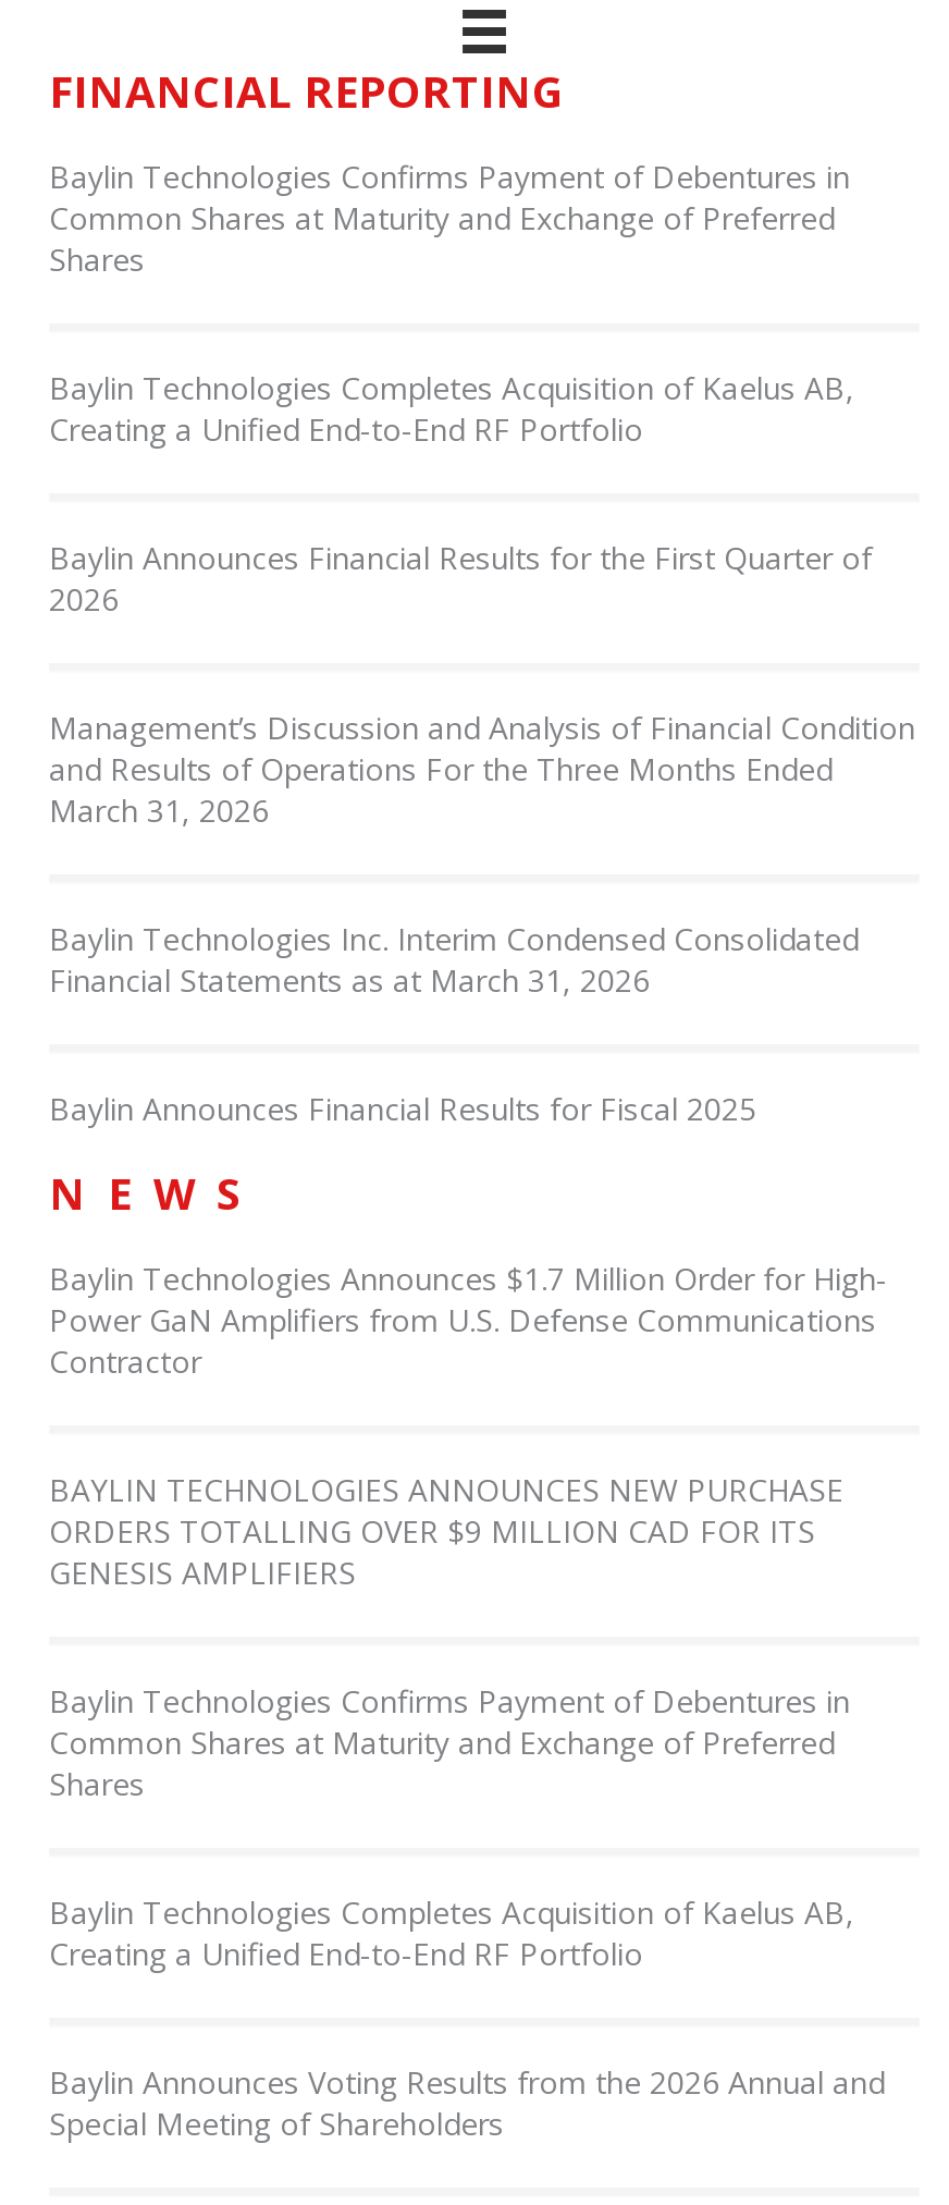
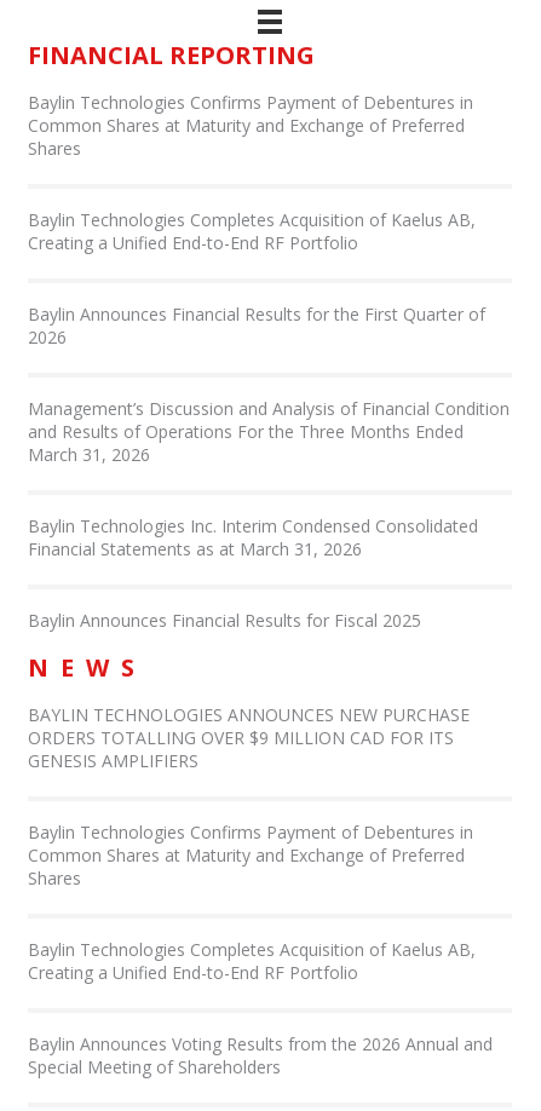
[49,1257,887,1382] Baylin Technologies Announces $1.7 Million Order for High- | Power GaN Amplifiers from U.S. Defense Communications | Contractor -> none

